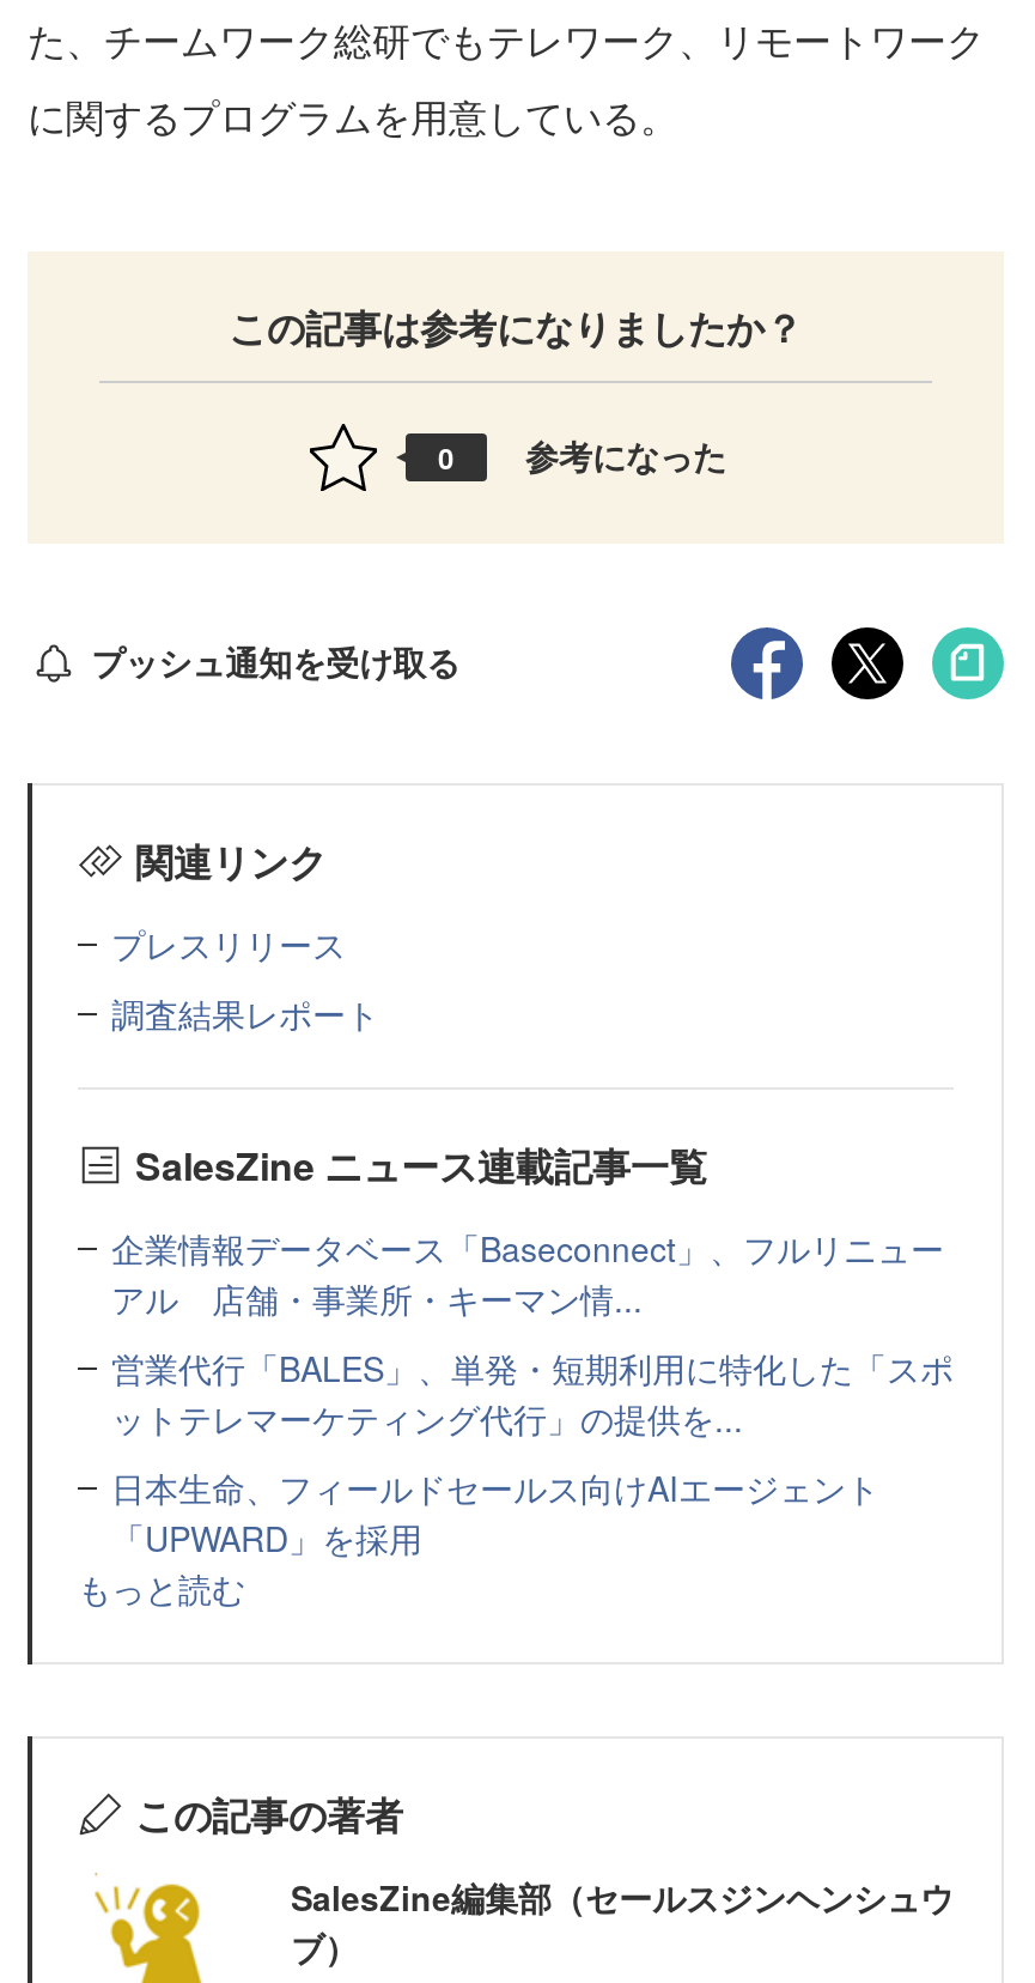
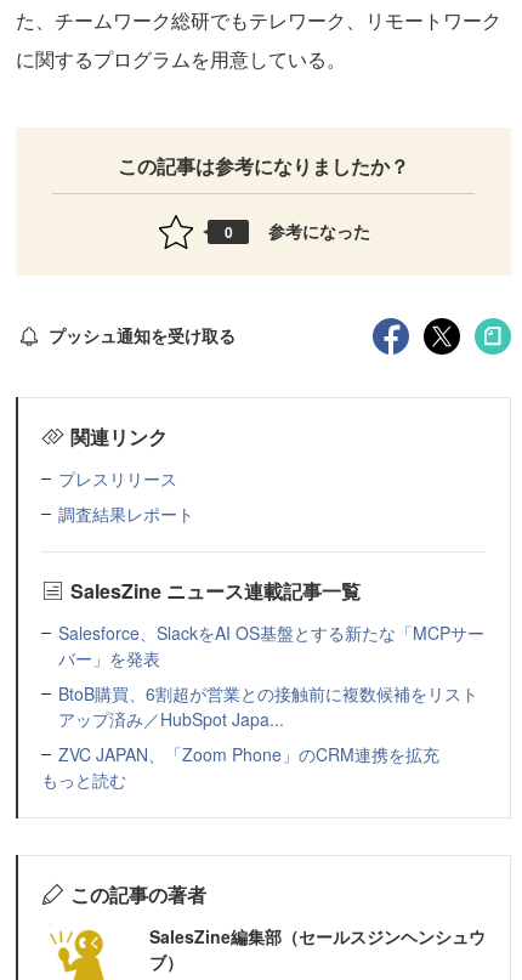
[111,1223,954,1561] 企業情報データベース「Baseconnect」、フルリニュー | アル 店舗・事業所・キーマン情... | 営業代行「BALES」、単発・短期利用に特化した「スポ | ットテレマーケティング代行」の提供を... | 日本生命、フィールドセールス向けAIエージェント | 「UPWARD」を採用 -> [58,620,484,766] Salesforce、SlackをAI OS基盤とする新たな「MCPサー | バー」を発表 | BtoB購買、6割超が営業との接触前に複数候補をリスト | アップ済み／HubSpot Japa... | ZVC JAPAN、「Zoom Phone」のCRM連携を拡充

